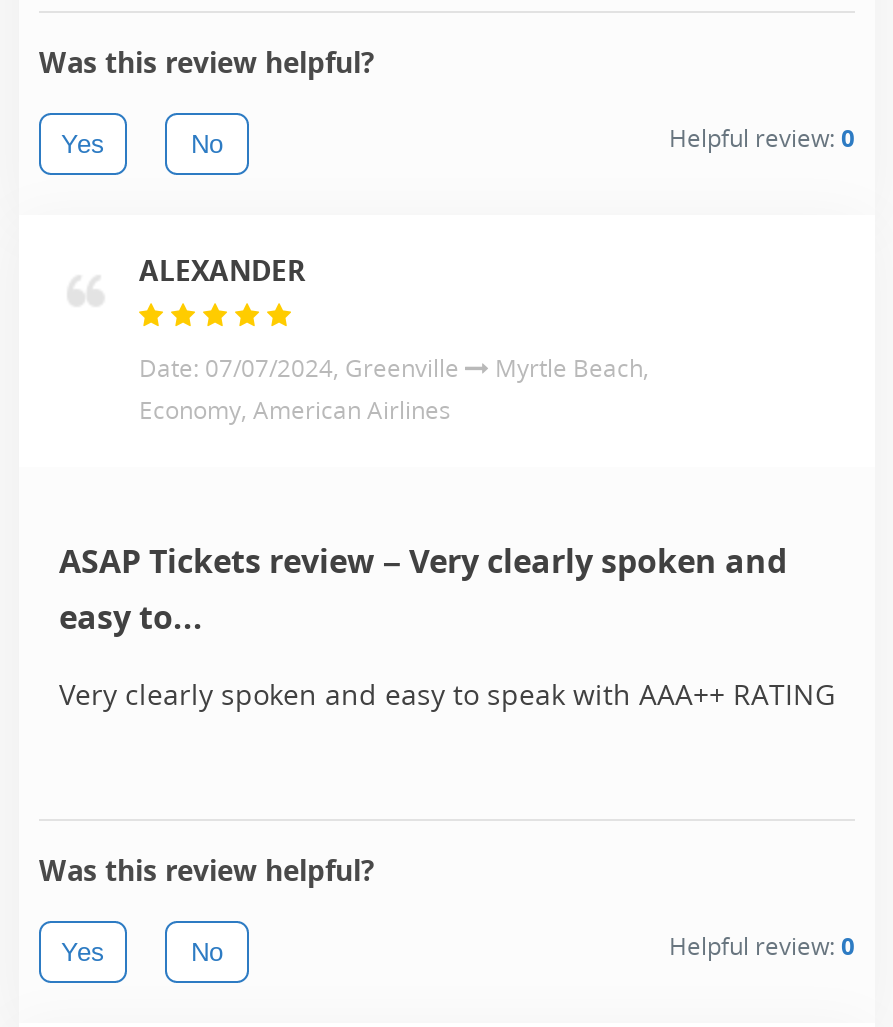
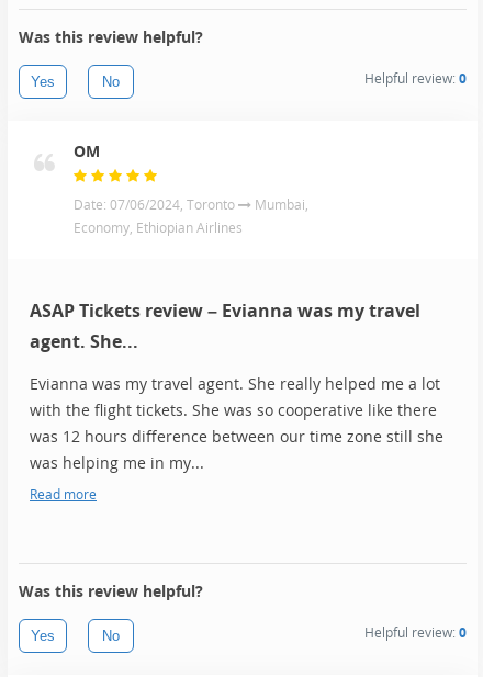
[139,250,649,426] ALEXANDER | Date: 07/07/2024, Greenville | Myrtle Beach, | Economy, American Airlines -> [74,140,308,237] OM | Date: 07/06/2024, Toronto | Mumbai, | Economy, Ethiopian Airlines
[59,539,835,713] ASAP Tickets review – Very clearly spoken and | easy to... | Very clearly spoken and easy to speak with AAA++ RATING -> [30,298,443,504] ASAP Tickets review – Evianna was my travel | agent. She... | Evianna was my travel agent. She really helped me a lot | with the flight tickets. She was so cooperative like there | was 12 hours difference between our time zone still she | was helping me in my... | Read more

